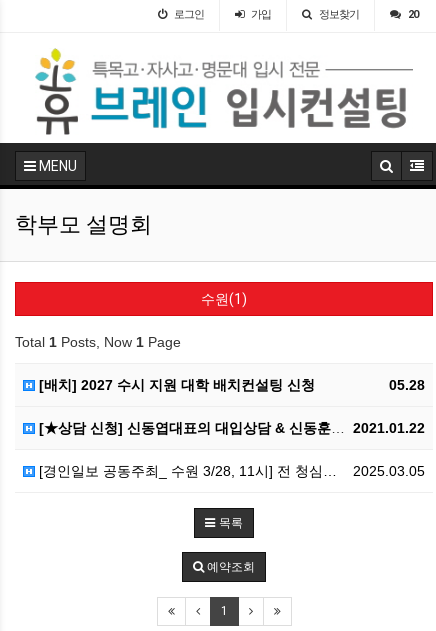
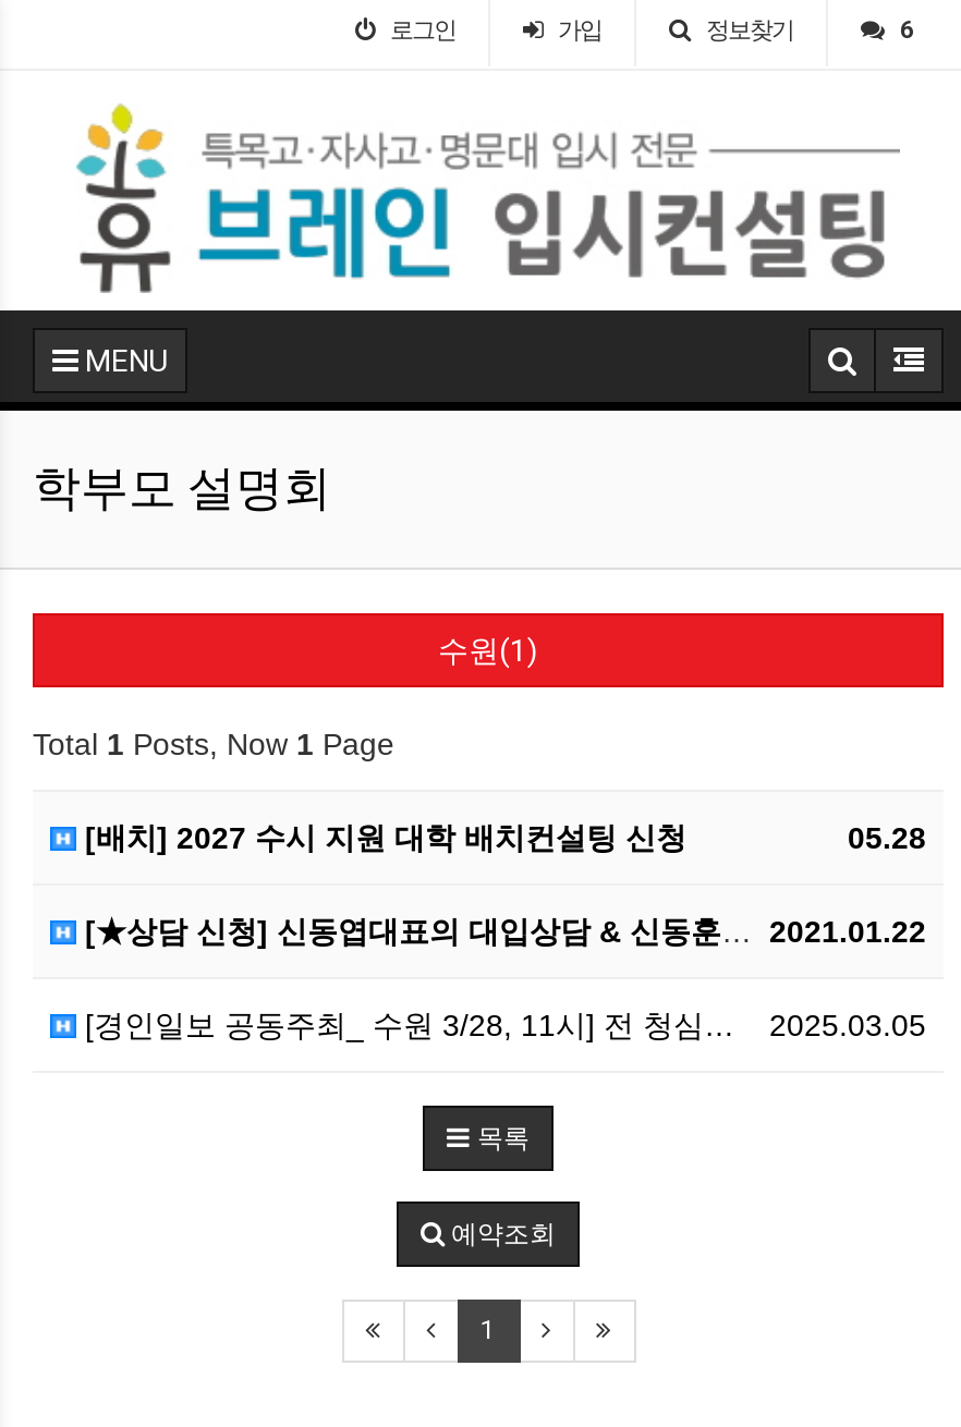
[408,8,418,21] 20 -> [900,16,911,45] 6

